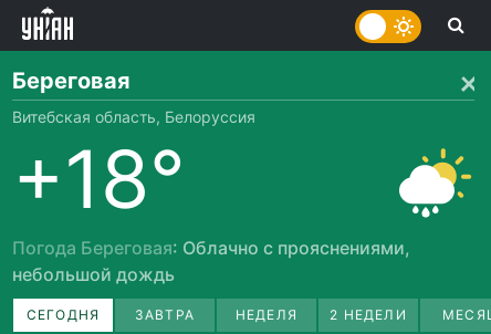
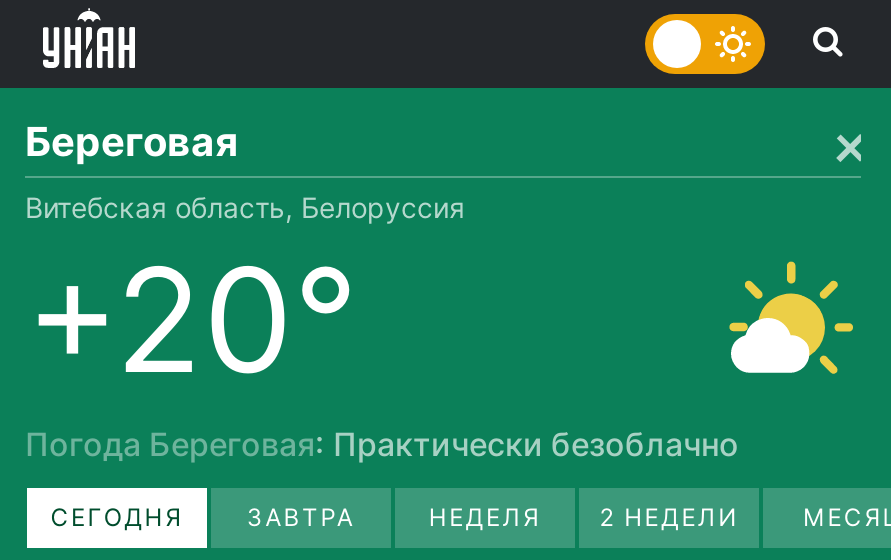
[12,131,472,285] [image] | +18° | Погода Береговая: Облачно с прояснениями, | небольшой дождь -> [25,232,855,464] [image] | +20° | Погода Береговая: Практически безоблачно

